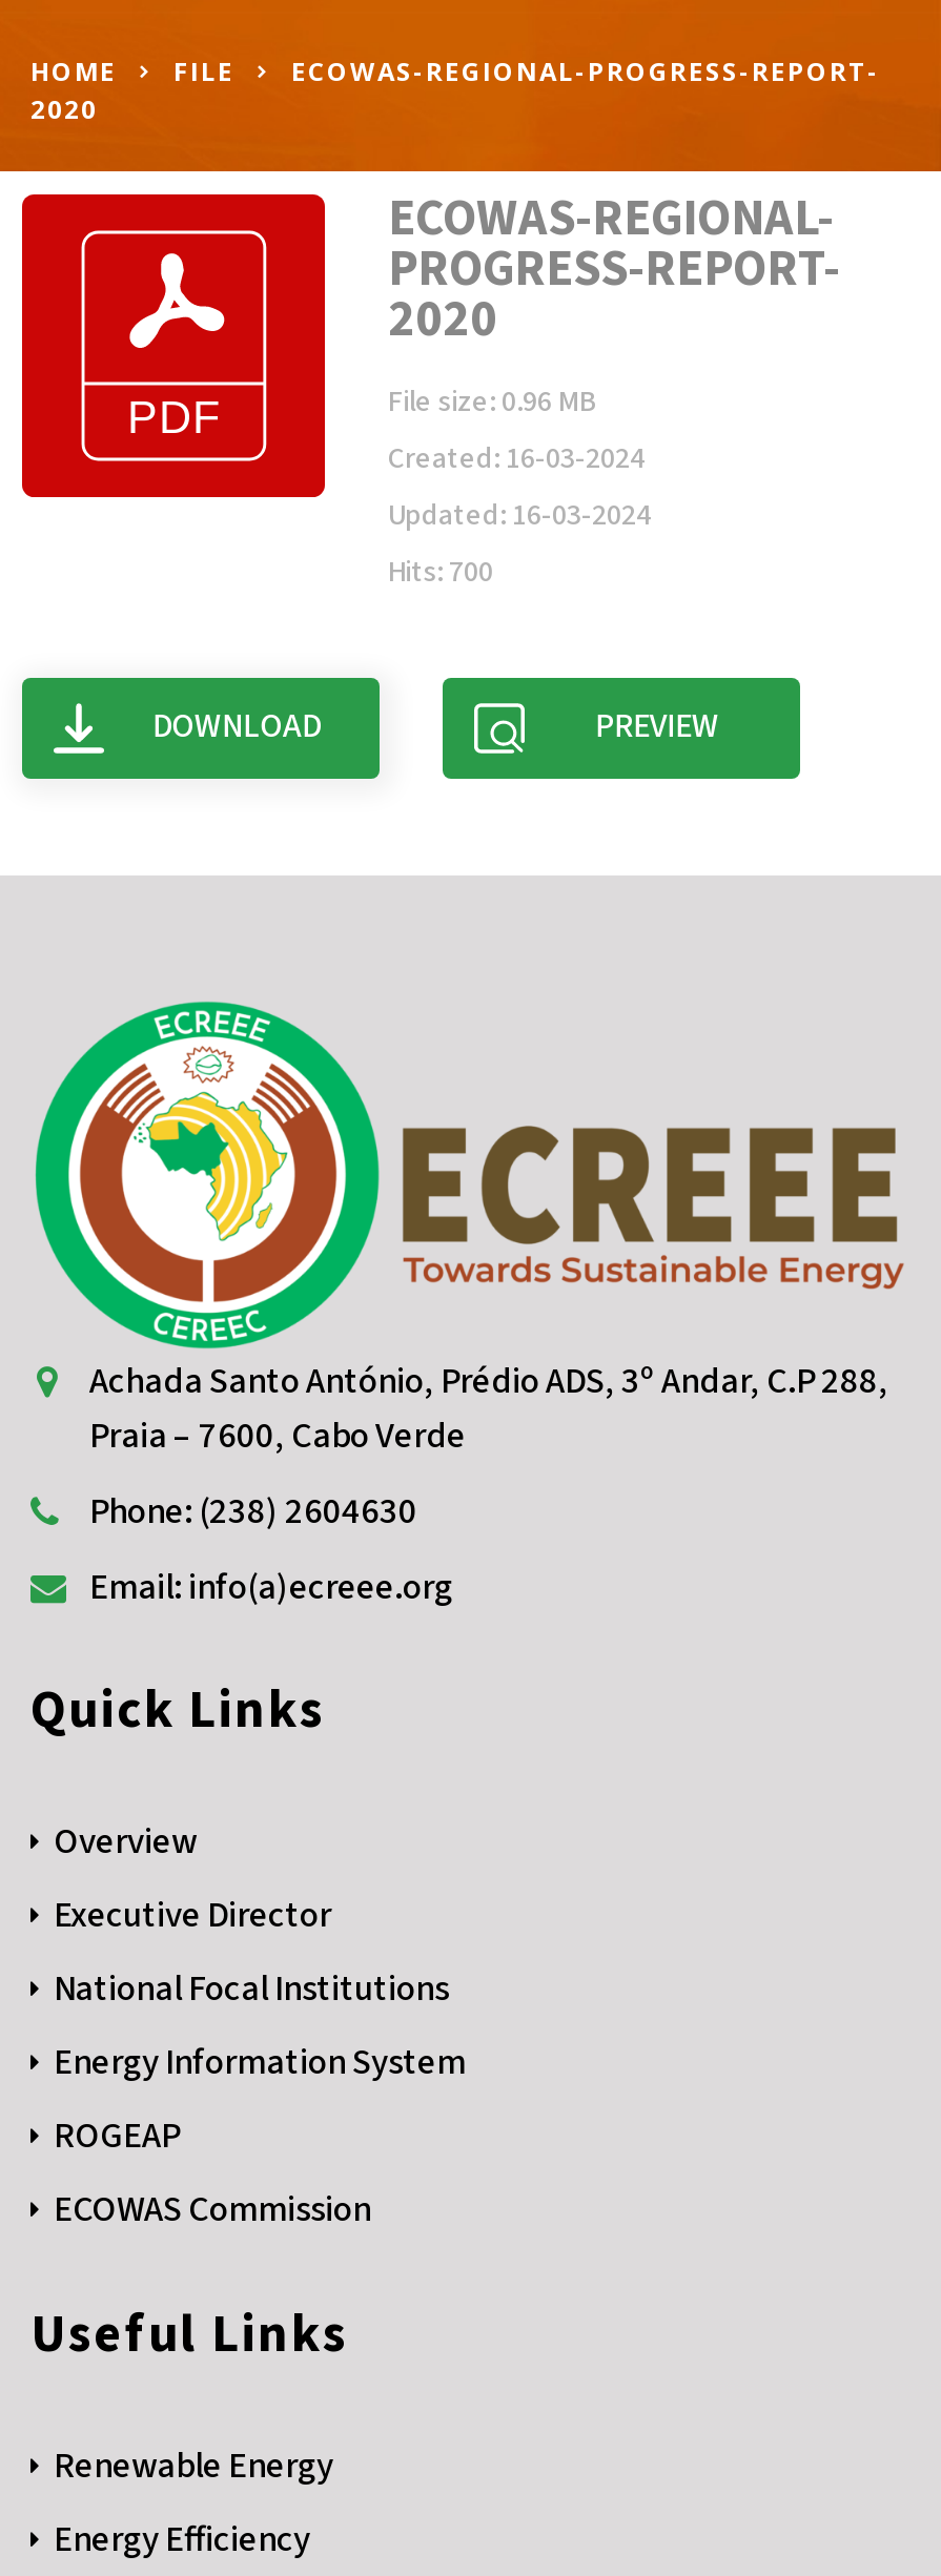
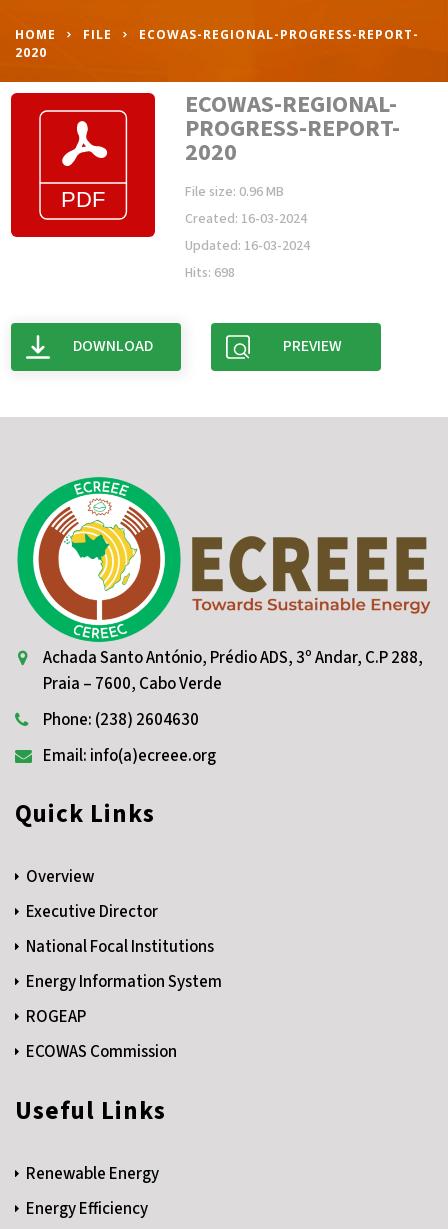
[388,551,493,593] Hits: 700 -> [185,263,235,283] Hits: 698

